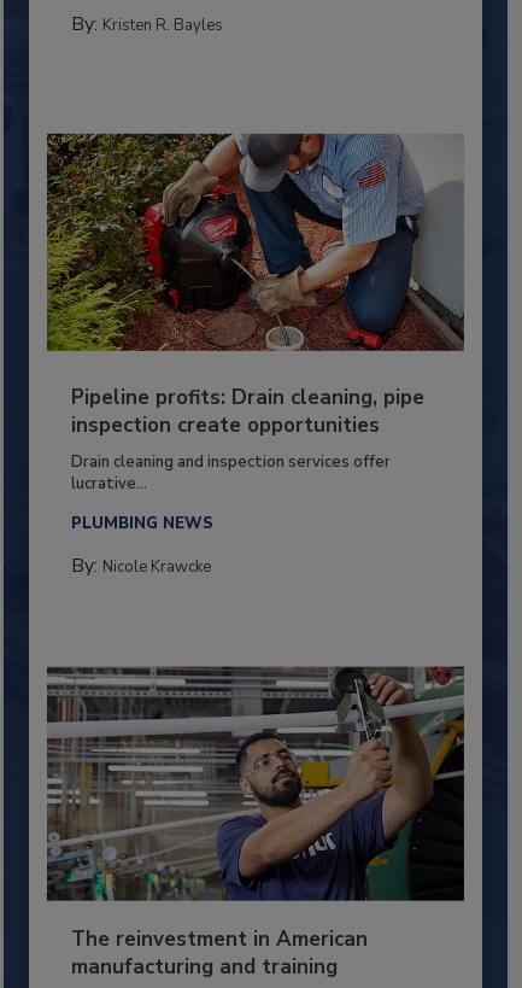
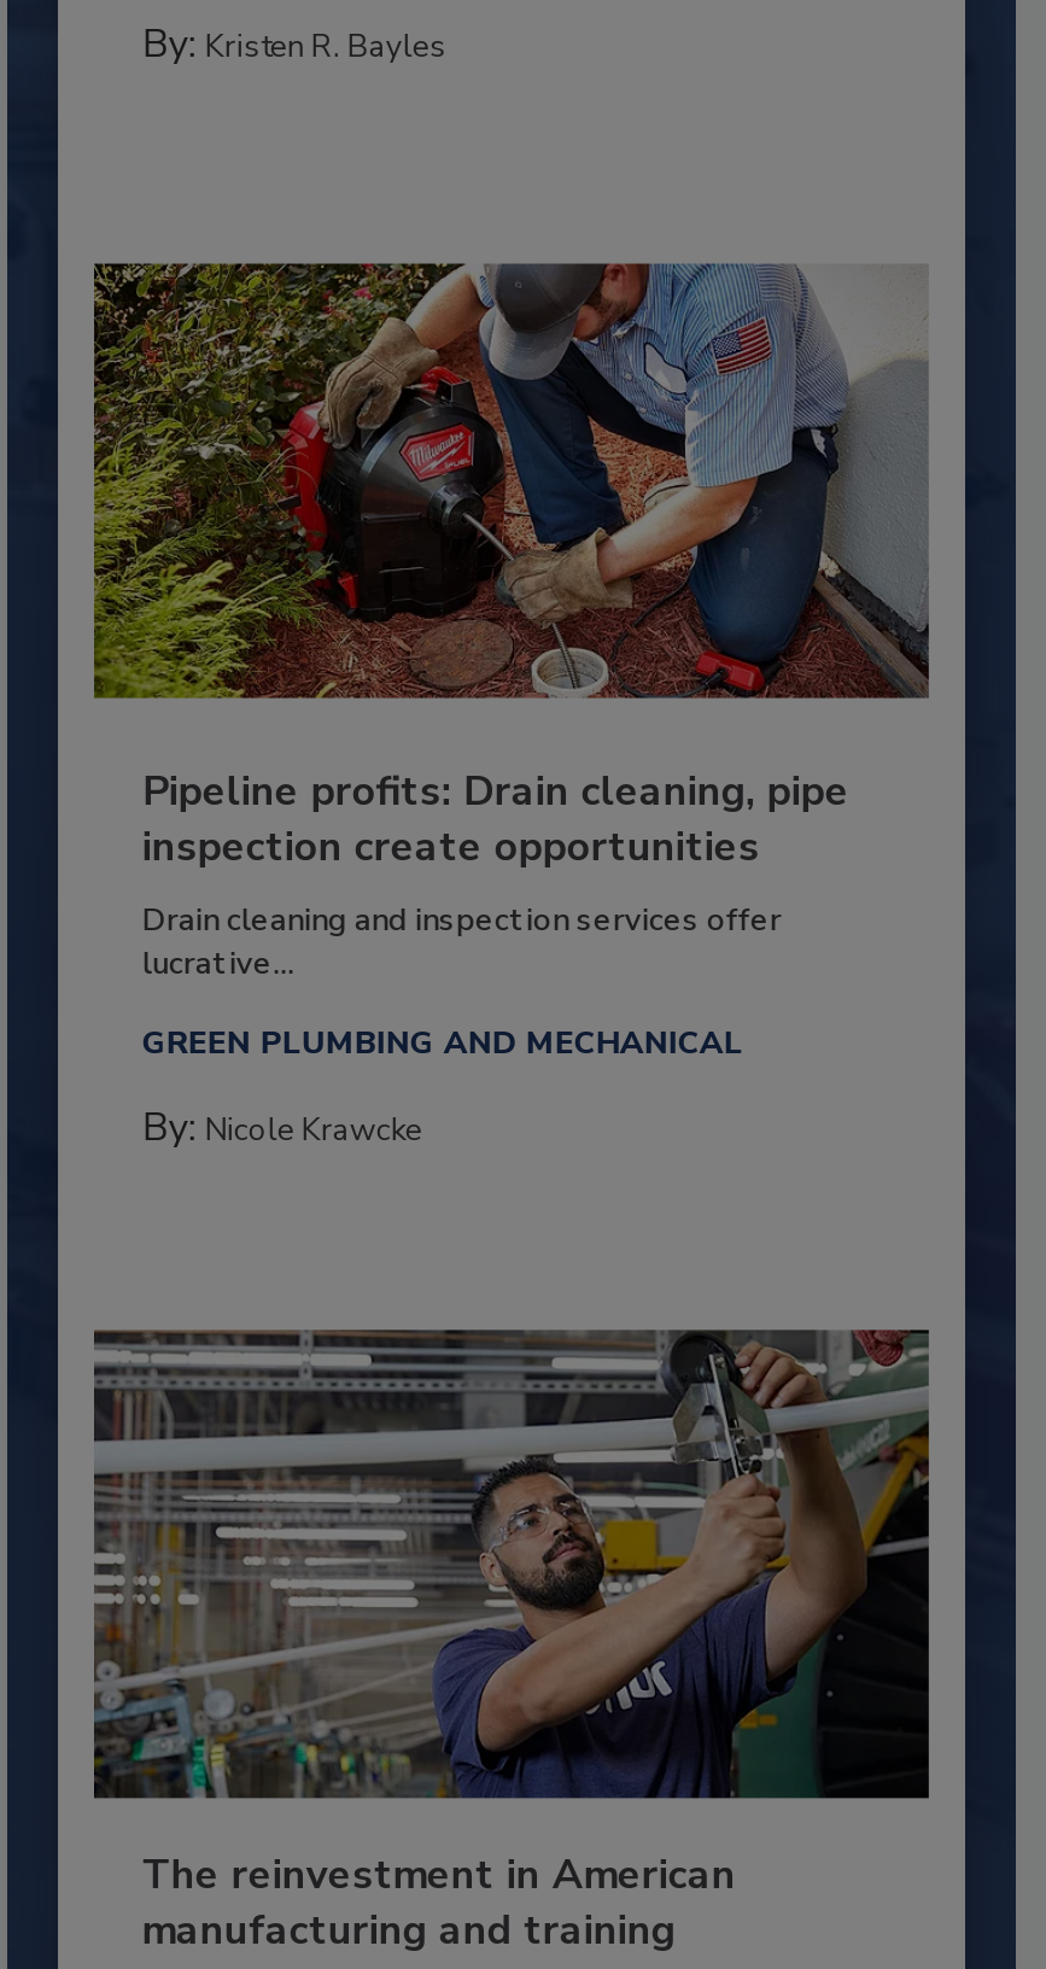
[71,513,213,535] PLUMBING NEWS -> [142,1022,743,1066] GREEN PLUMBING AND MECHANICAL

